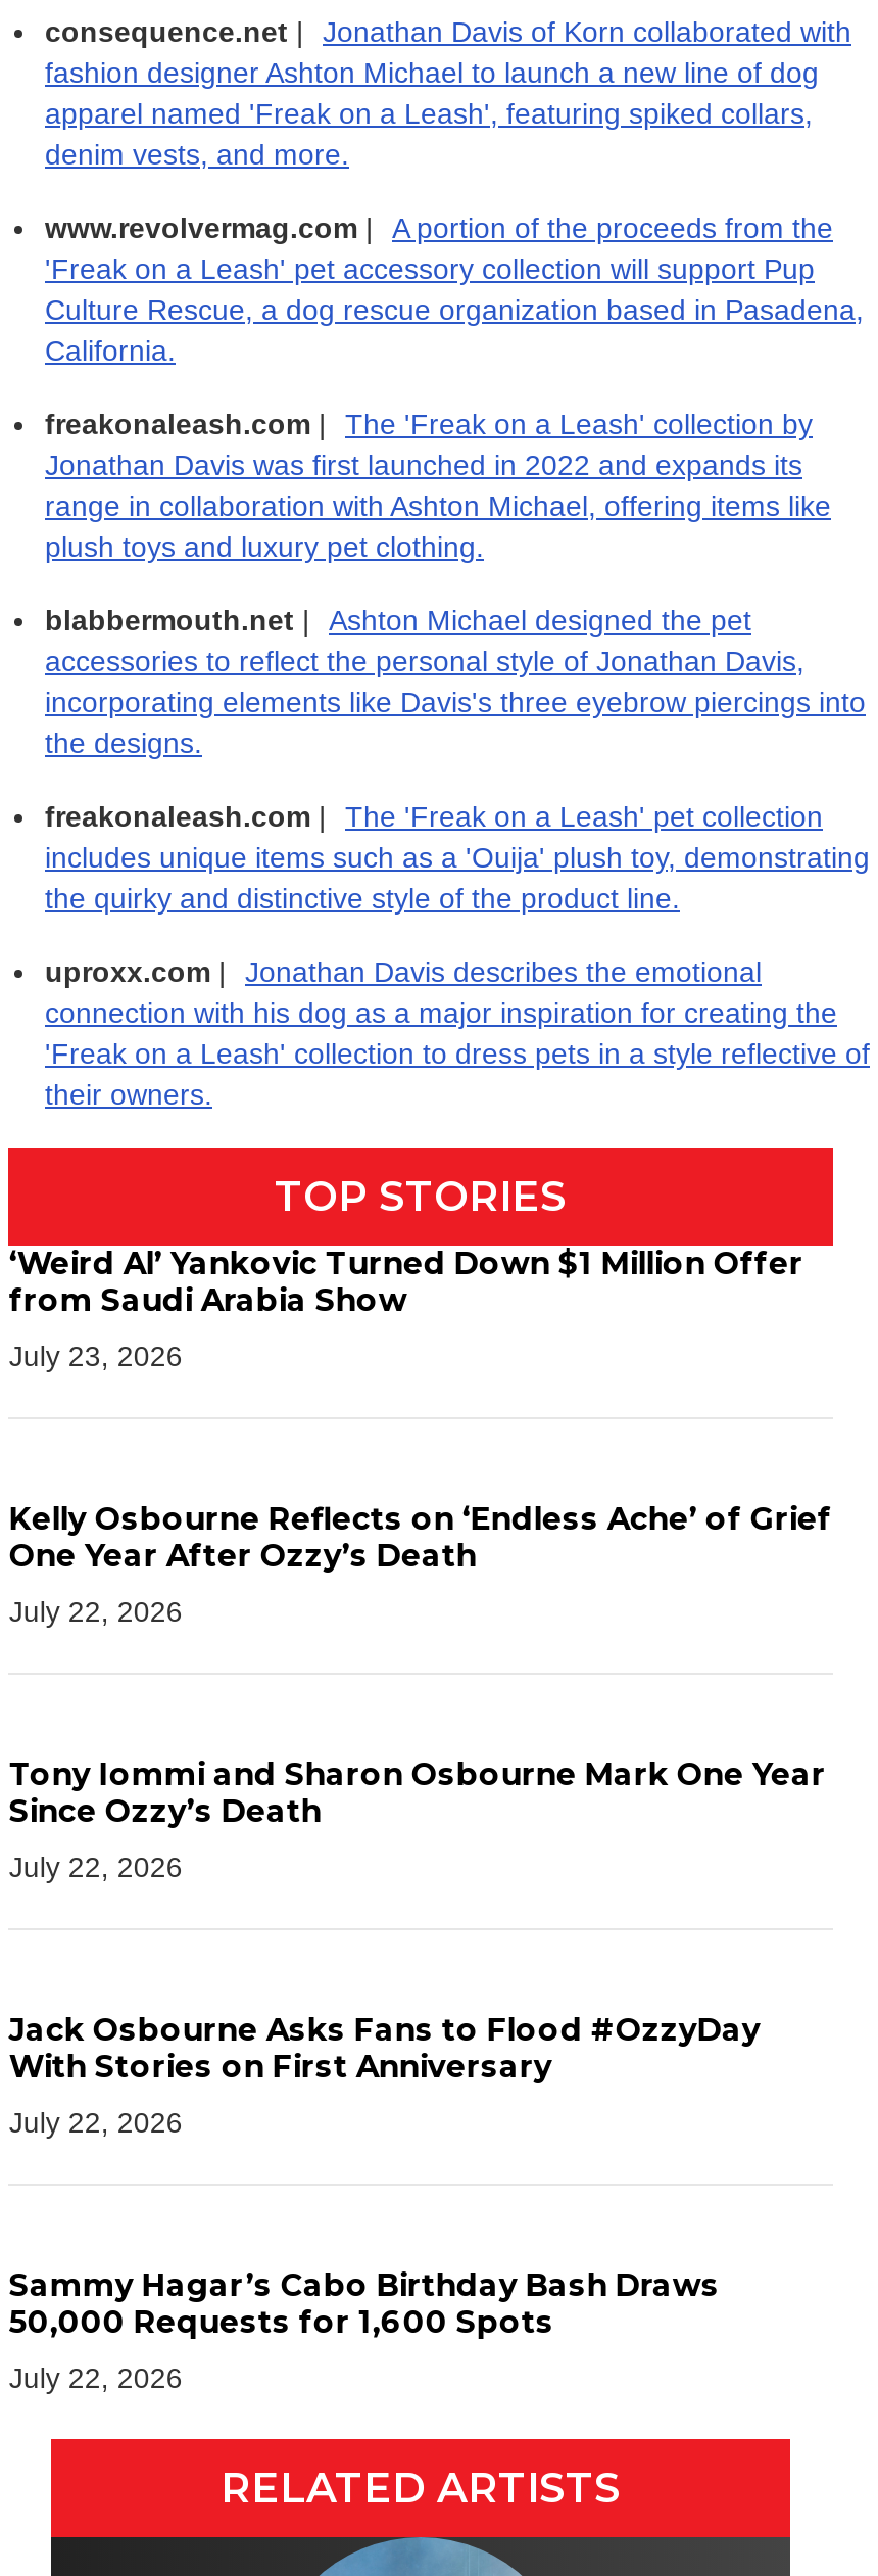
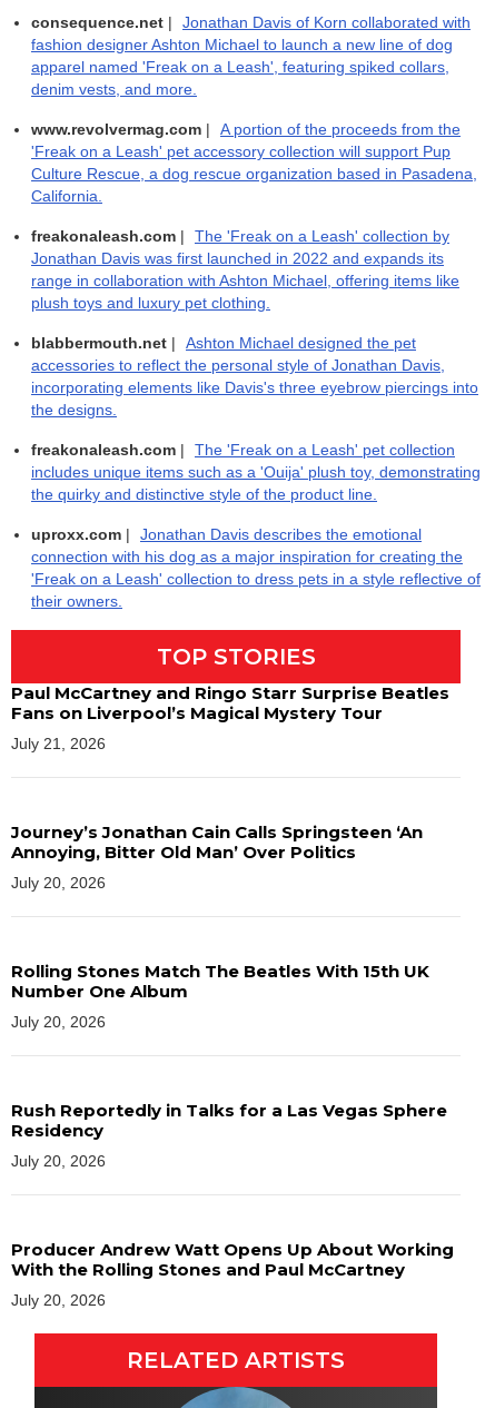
[9,1244,803,1319] ‘Weird Al’ Yankovic Turned Down $1 Million Offer | from Saudi Arabia Show -> [12,682,450,724] Paul McCartney and Ringo Starr Surprise Beatles | Fans on Liverpool’s Magical Mystery Tour
[9,1340,183,1373] July 23, 2026 -> [12,735,106,753] July 21, 2026
[9,1499,832,1575] Kelly Osbourne Reflects on ‘Endless Ache’ of Grief | One Year After Ozzy’s Death -> [12,822,423,863] Journey’s Jonathan Cain Calls Springsteen ‘An | Annoying, Bitter Old Man’ Over Politics
[9,1595,183,1628] July 22, 2026 -> [12,874,106,892] July 20, 2026
[9,1755,826,1830] Tony Iommi and Sharon Osbourne Mark One Year | Since Ozzy’s Death -> [12,961,430,1002] Rolling Stones Match The Beatles With 15th UK | Number One Album
[9,1851,183,1883] July 22, 2026 -> [12,1013,106,1031] July 20, 2026
[9,2010,760,2086] Jack Osbourne Asks Fans to Flood #OzzyDay | With Stories on First Anniversary -> [12,1100,448,1141] Rush Reportedly in Talks for a Las Vegas Sphere | Residency
[9,2106,183,2139] July 22, 2026 -> [12,1152,106,1170] July 20, 2026
[9,2266,720,2341] Sammy Hagar’s Cabo Birthday Bash Draws | 50,000 Requests for 1,600 Spots -> [12,1239,454,1280] Producer Andrew Watt Opens Up About Working | With the Rolling Stones and Paul McCartney
[9,2362,183,2394] July 22, 2026 -> [12,1291,106,1309] July 20, 2026

